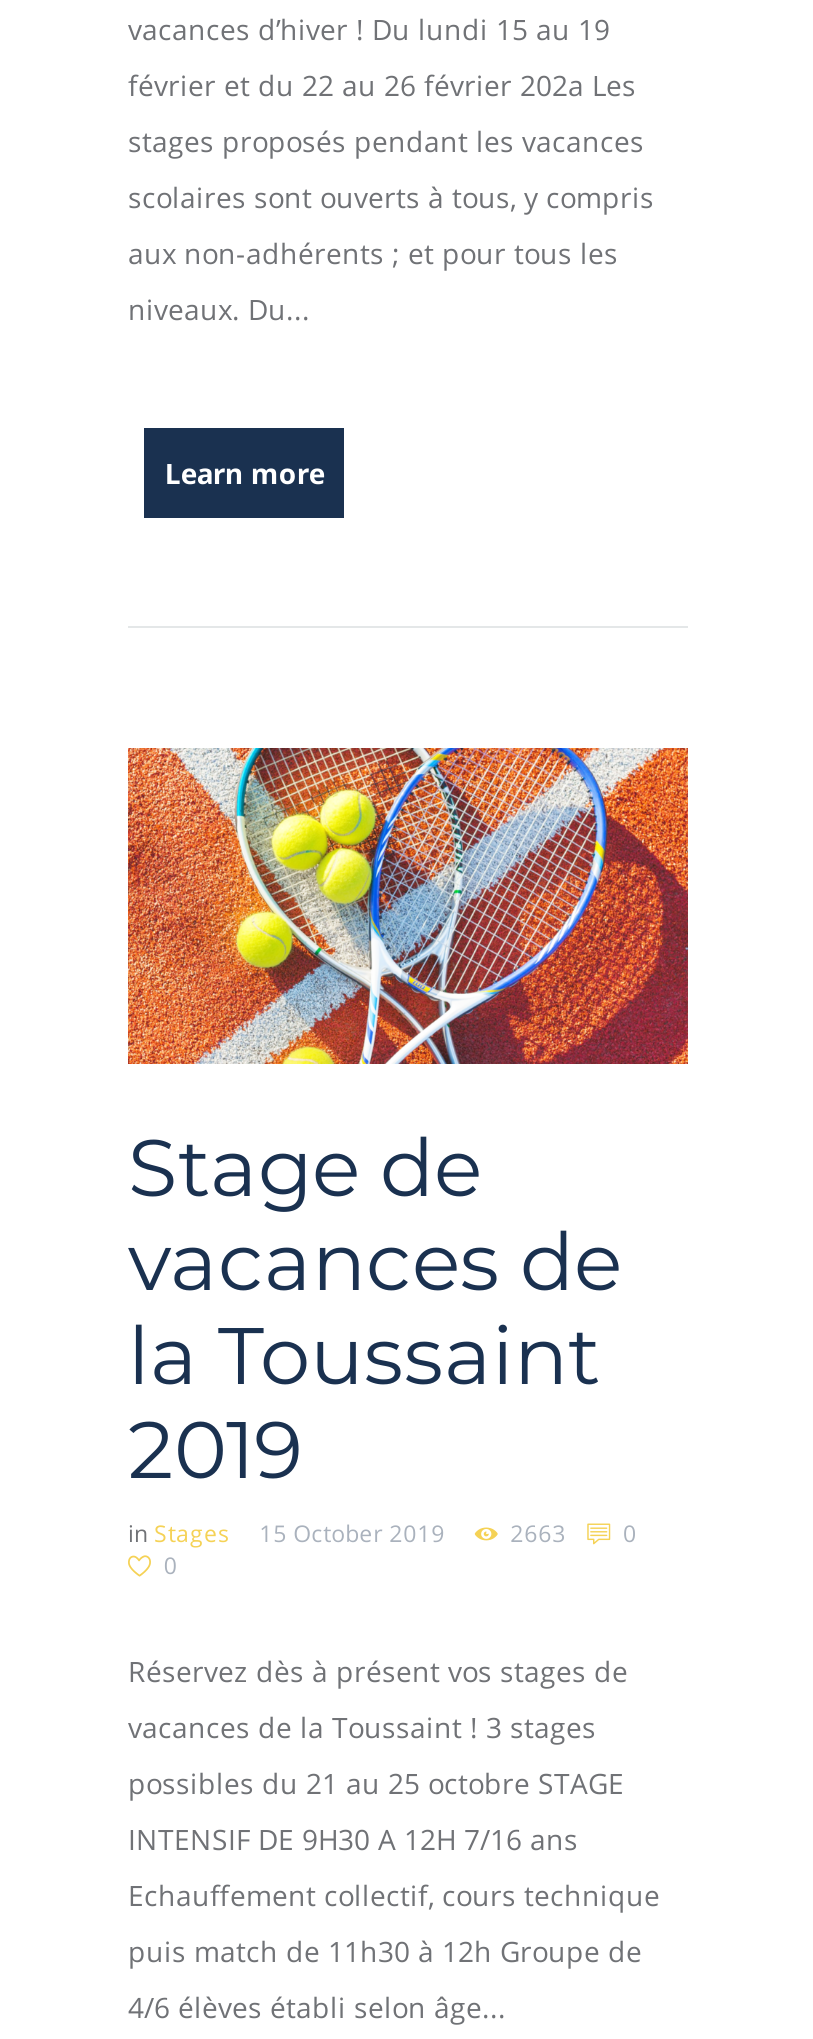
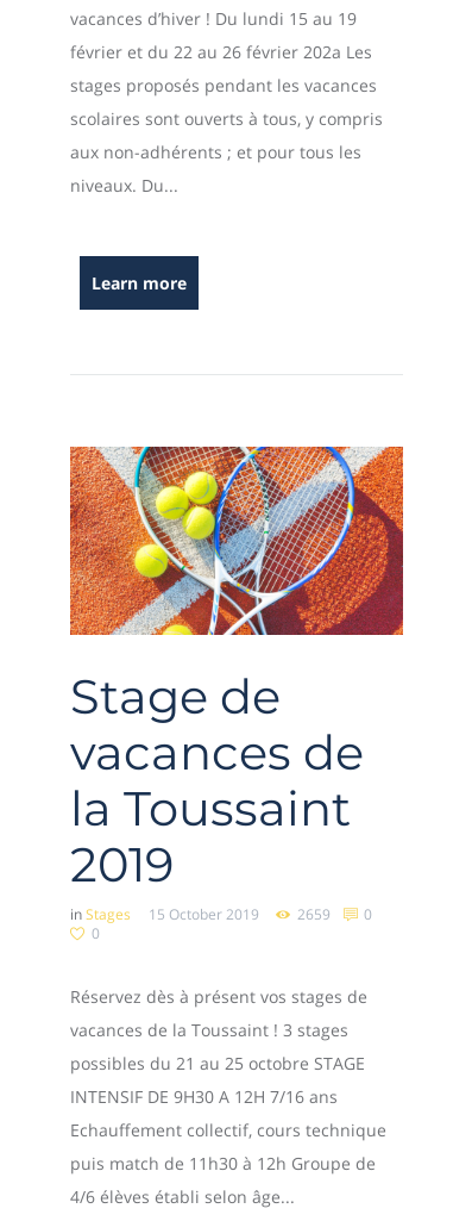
[510,1519,637,1549] 2663 0 -> [297,906,373,924] 2659 0

